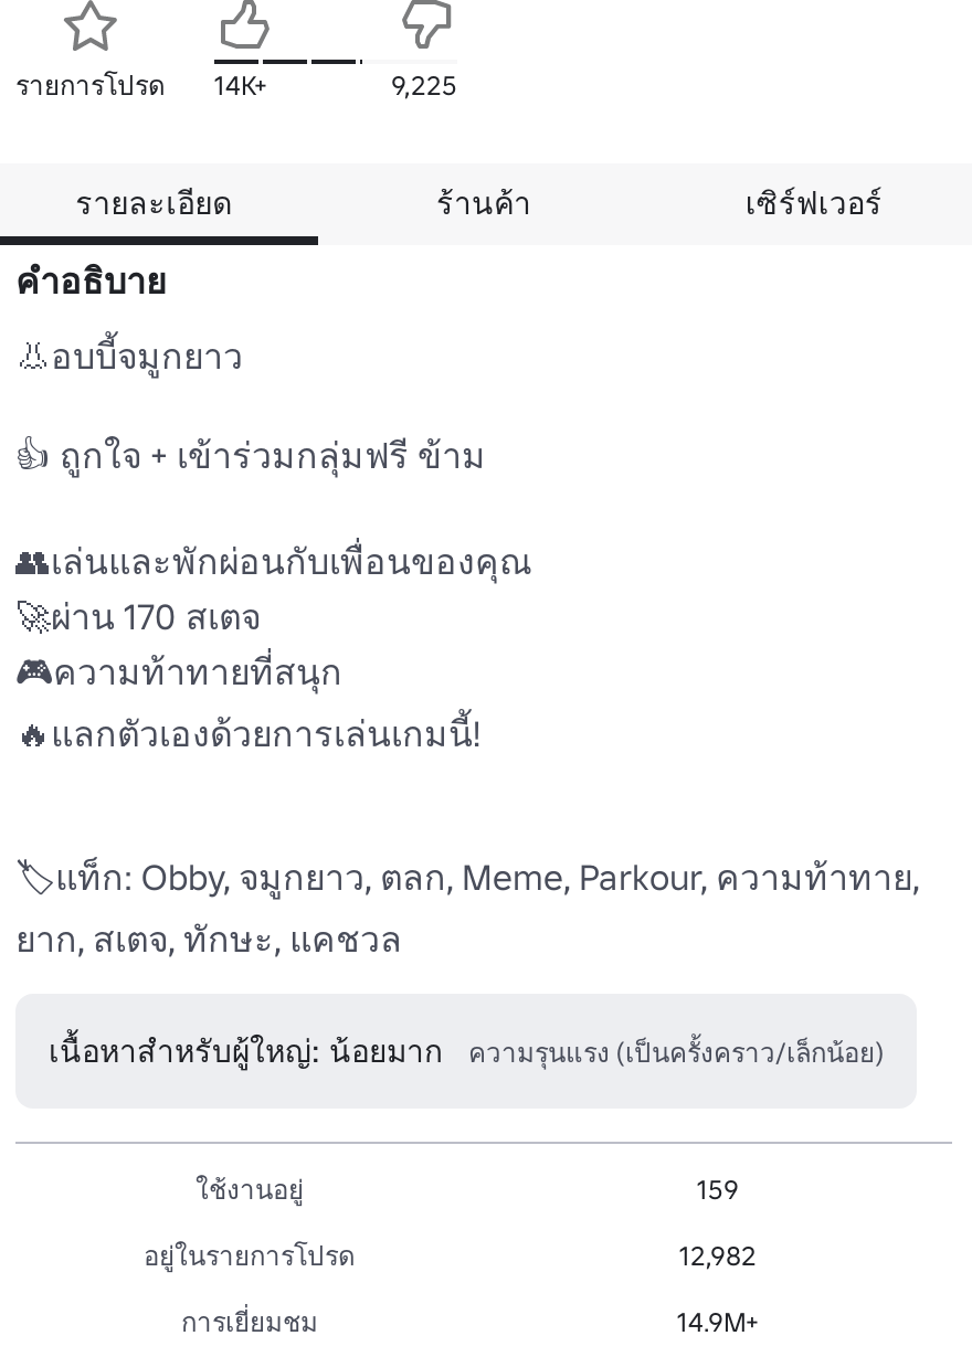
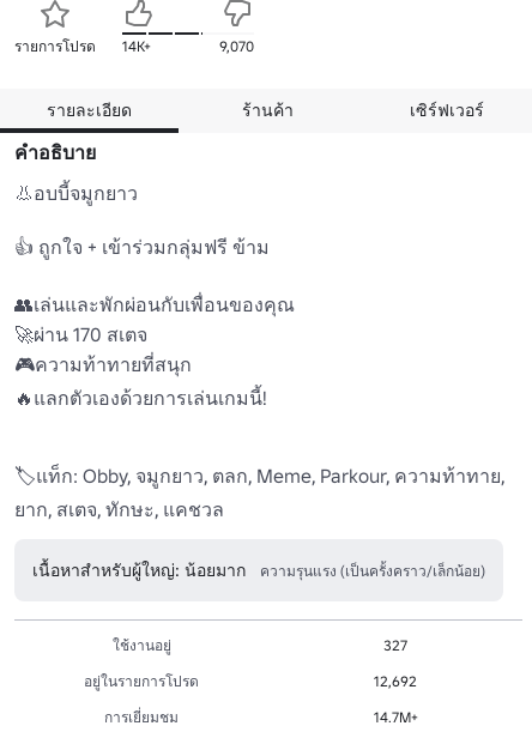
[391,67,457,100] 9,225 -> [219,37,254,55] 9,070
[697,1172,739,1205] 159 -> [383,636,407,654] 327
[679,1238,757,1271] 12,982 -> [374,672,417,689] 12,692
[677,1304,759,1337] 14.9M+ -> [373,707,418,725] 14.7M+

